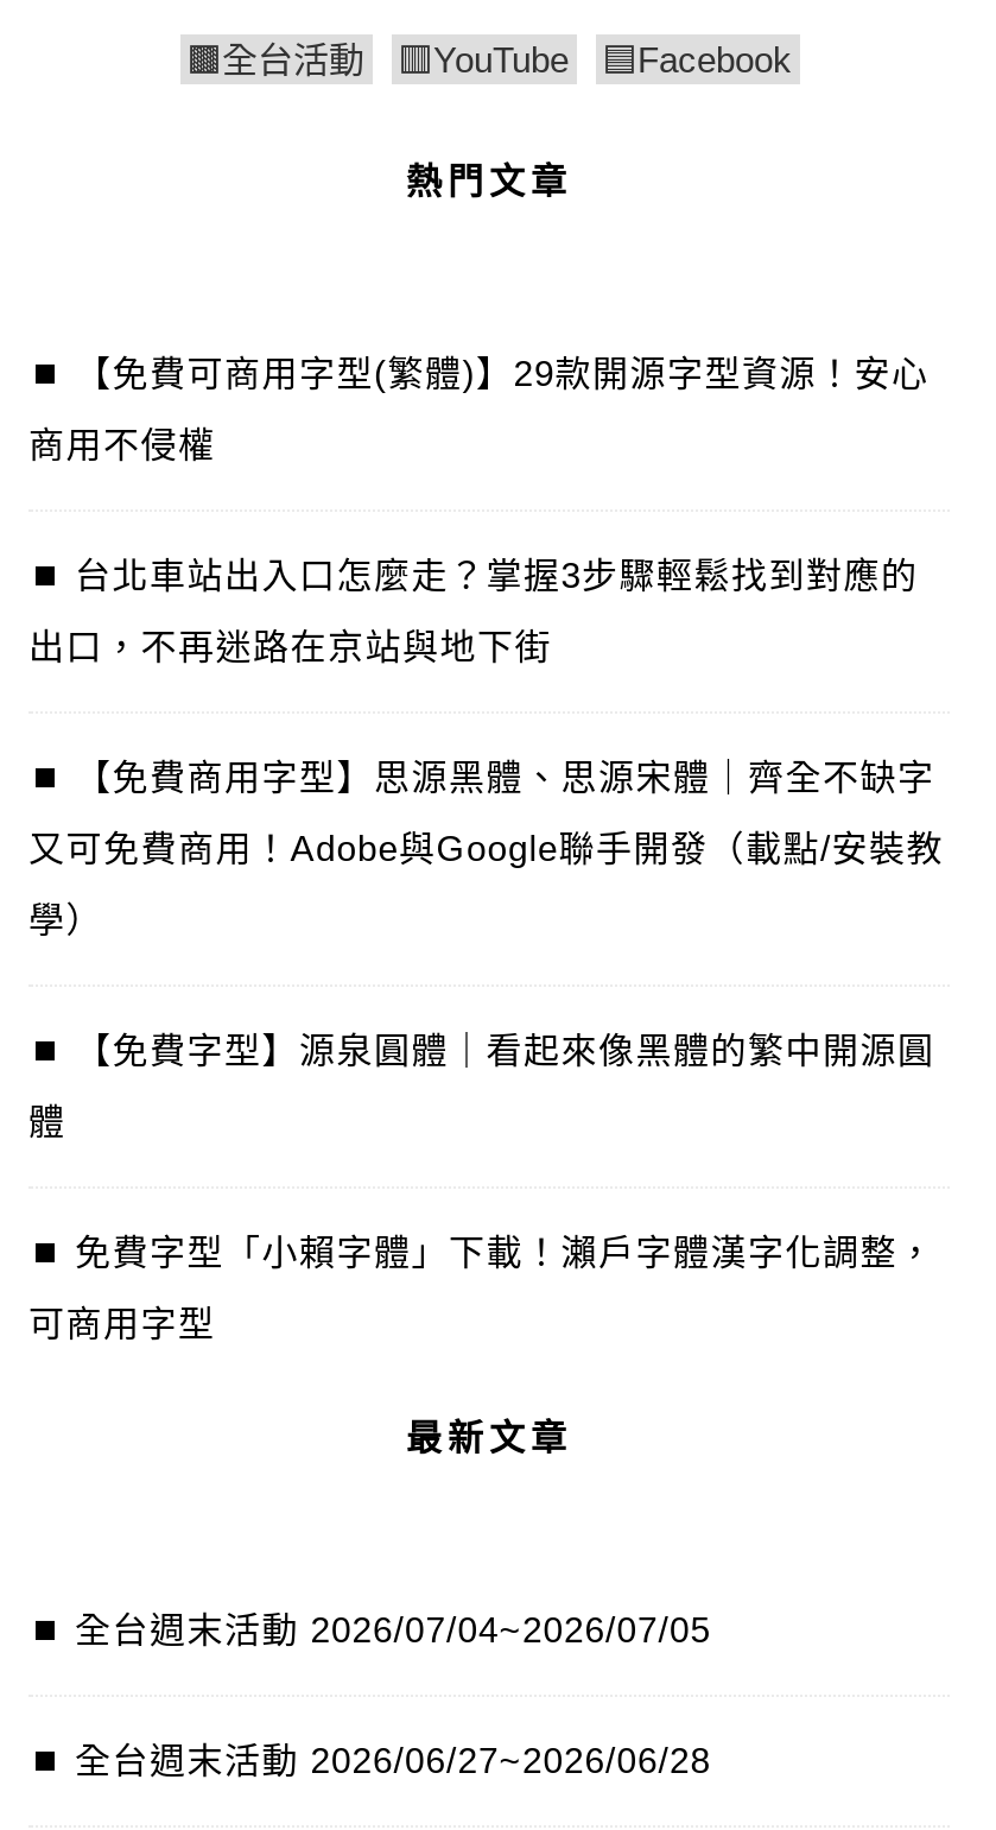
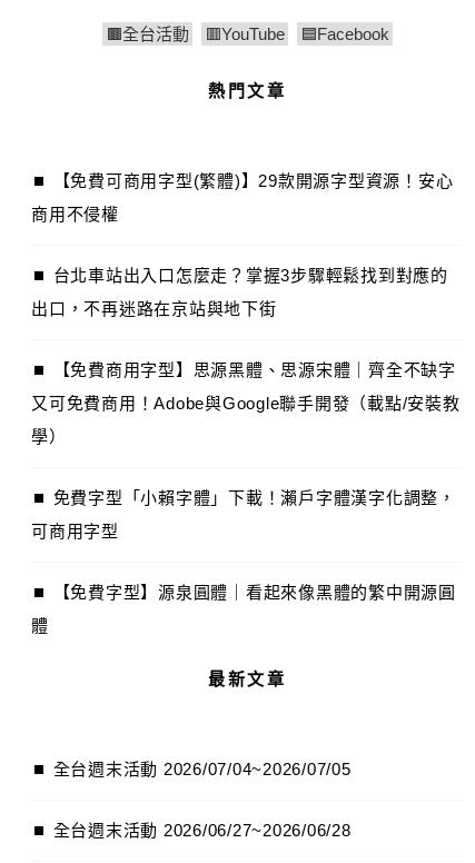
moved [28,1030,935,1141] -> [31,583,456,635]: 【免費字型】源泉圓體｜看起來像黑體的繁中開源圓 | 體
moved [28,1231,935,1343] -> [31,488,456,540]: 免費字型「小賴字體」下載！瀨戶字體漢字化調整， | 可商用字型

